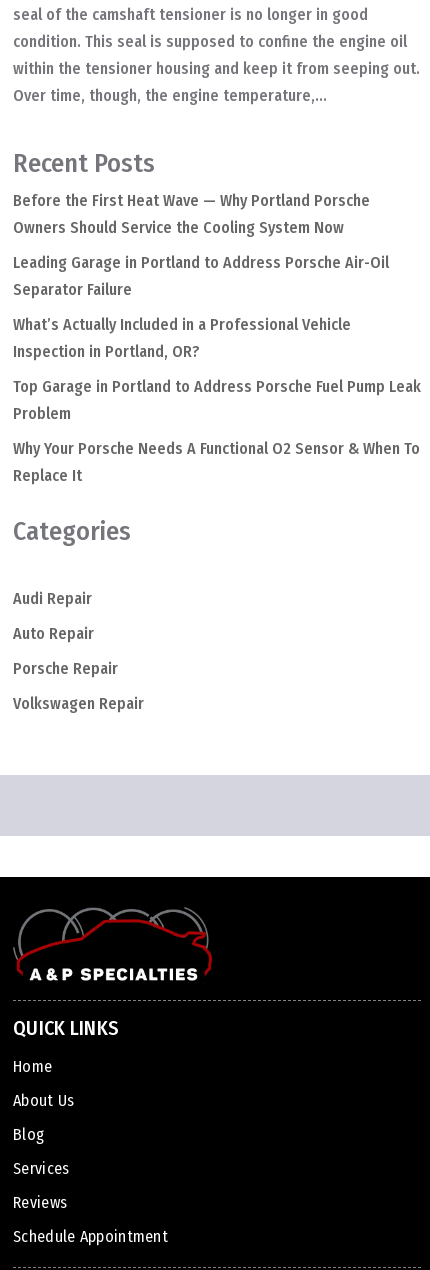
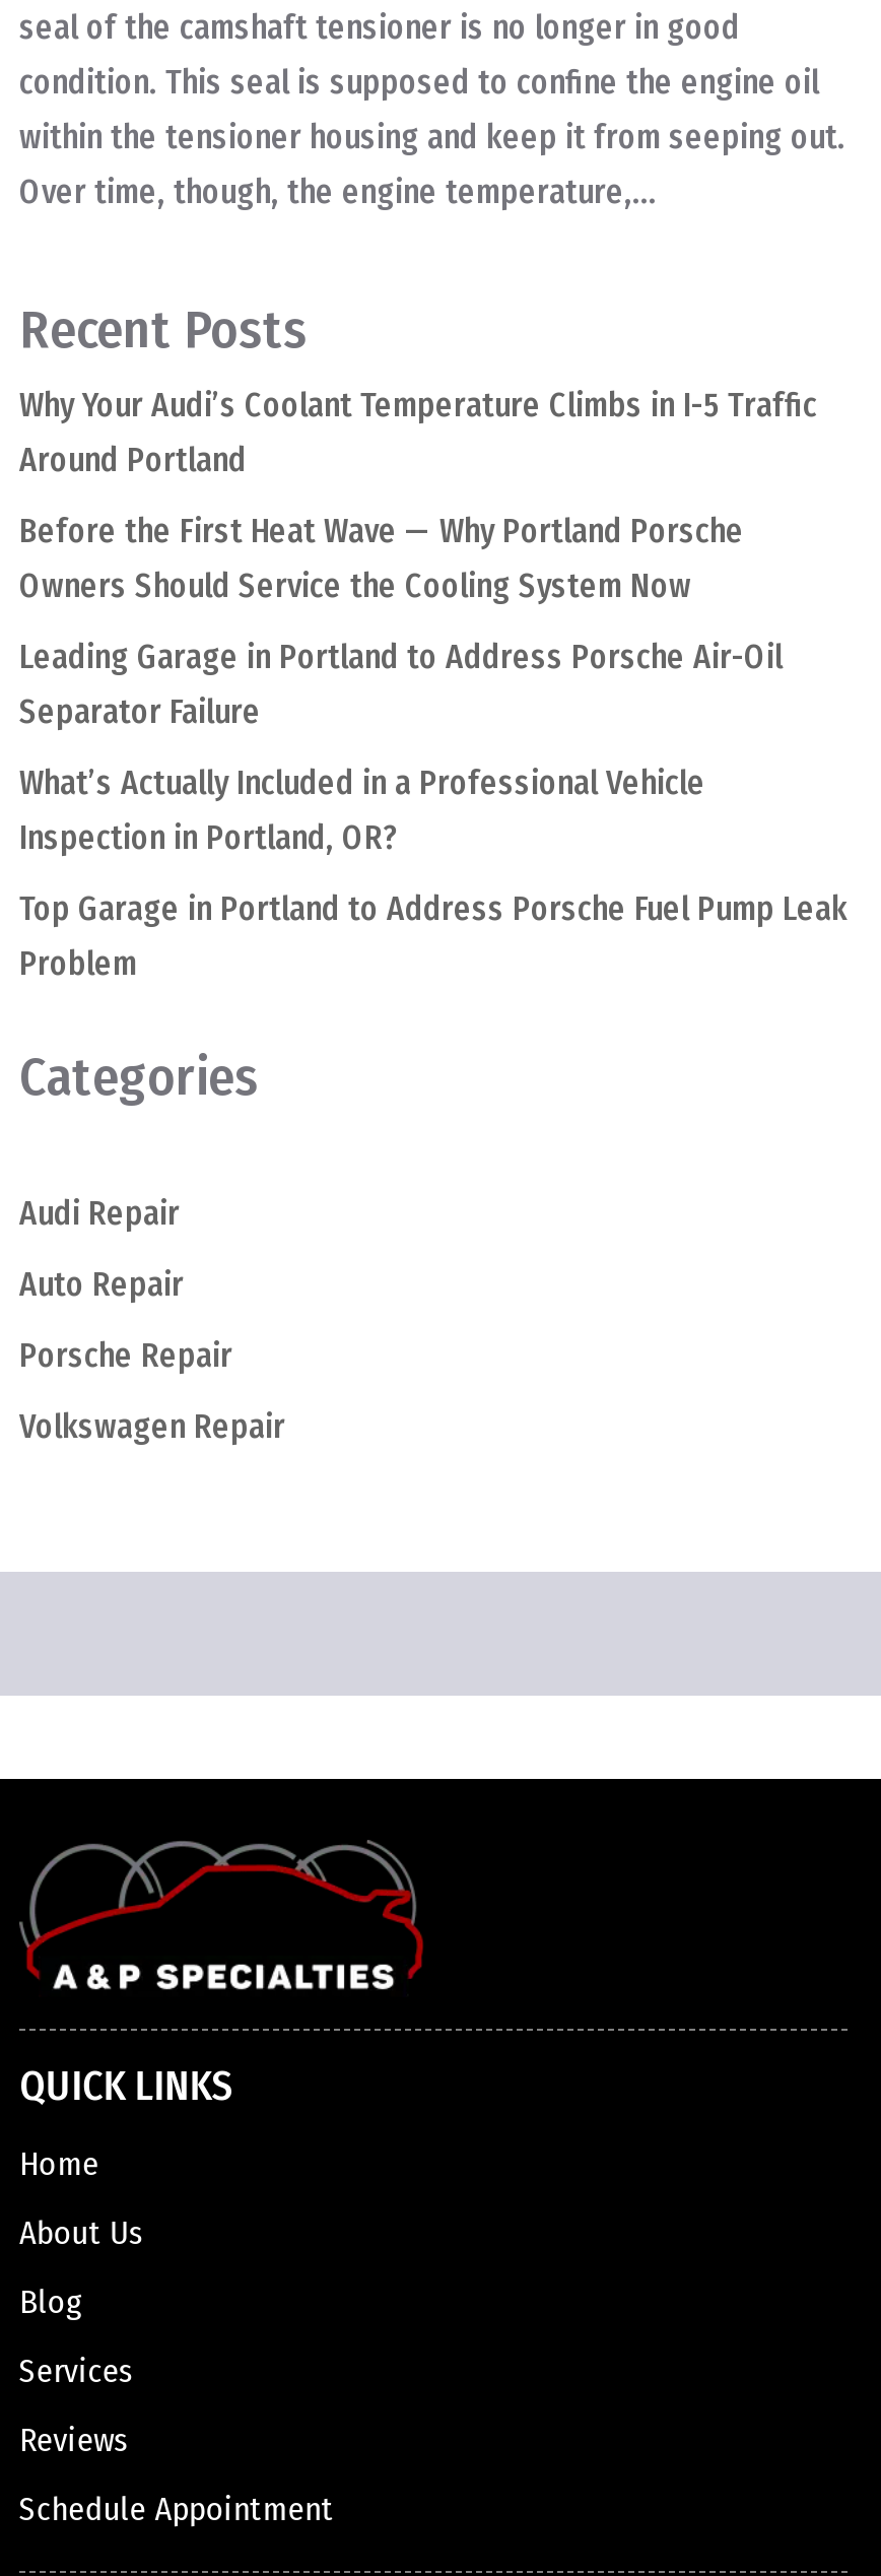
none -> [19,386,817,480] Why Your Audi’s Coolant Temperature Climbs in I-5 Traffic | Around Portland
moved [13,191,421,423] -> [19,512,848,983]: Before the First Heat Wave — Why Portland Porsche | Owners Should Service the Cooling System Now | Leading Garage in Portland to Address Porsche Air-Oil | Separator Failure | What’s Actually Included in a Professional Vehicle | Inspection in Portland, OR? | Top Garage in Portland to Address Porsche Fuel Pump Leak | Problem
[13,439,420,485] Why Your Porsche Needs A Functional O2 Sensor & When To | Replace It -> none

